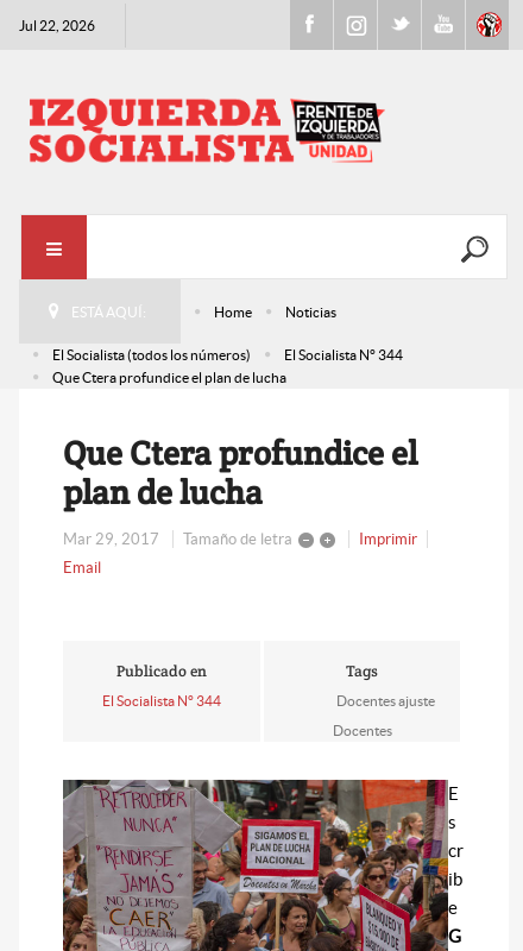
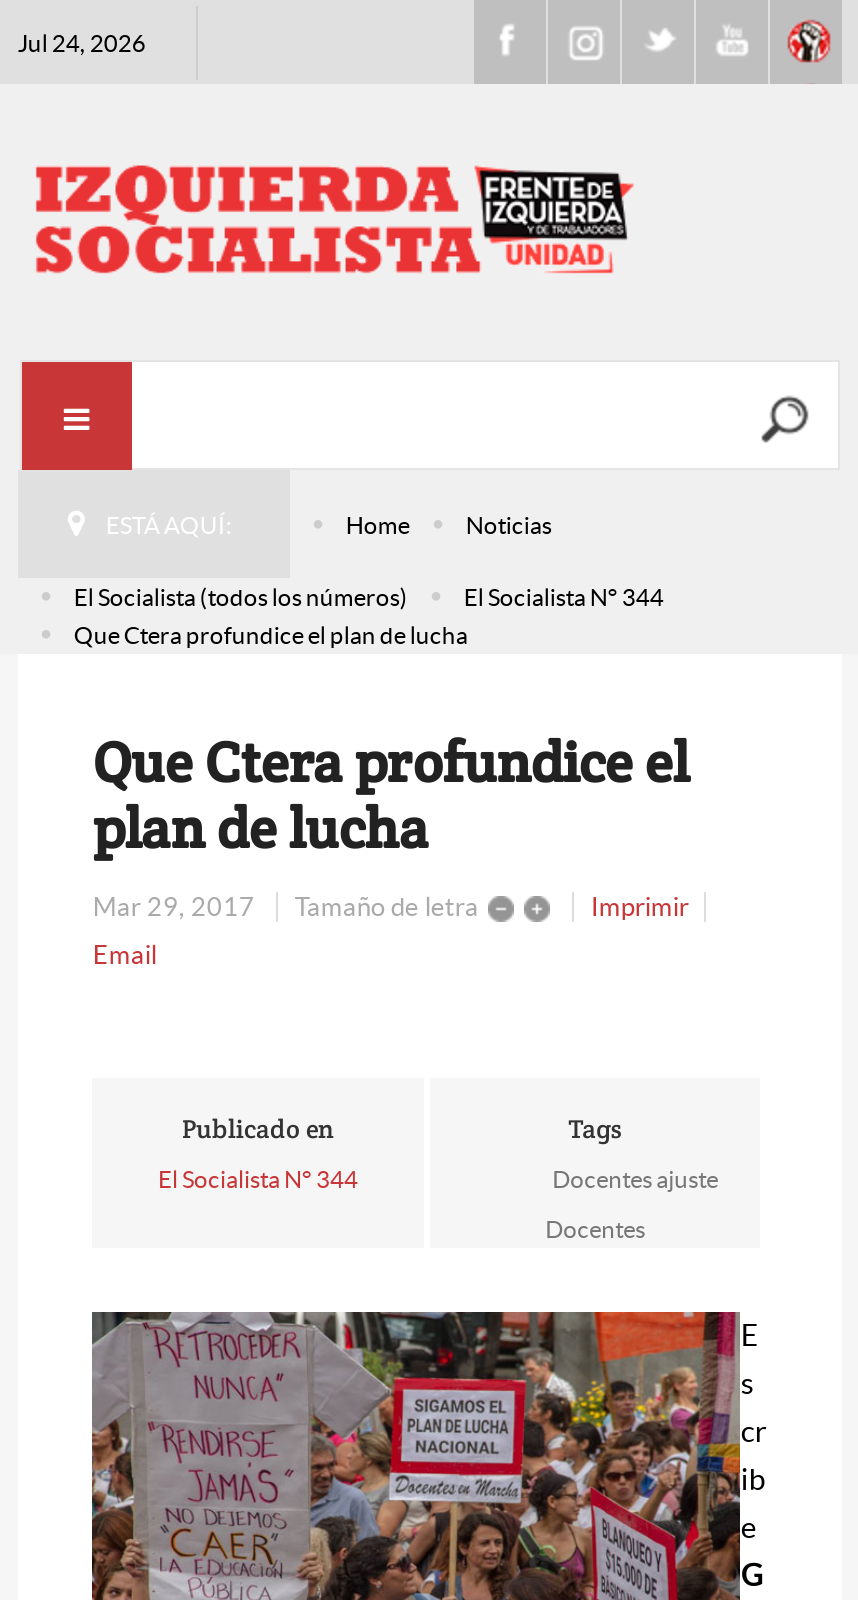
[19,18,95,33] Jul 22, 2026 -> [18,30,146,56] Jul 24, 2026

